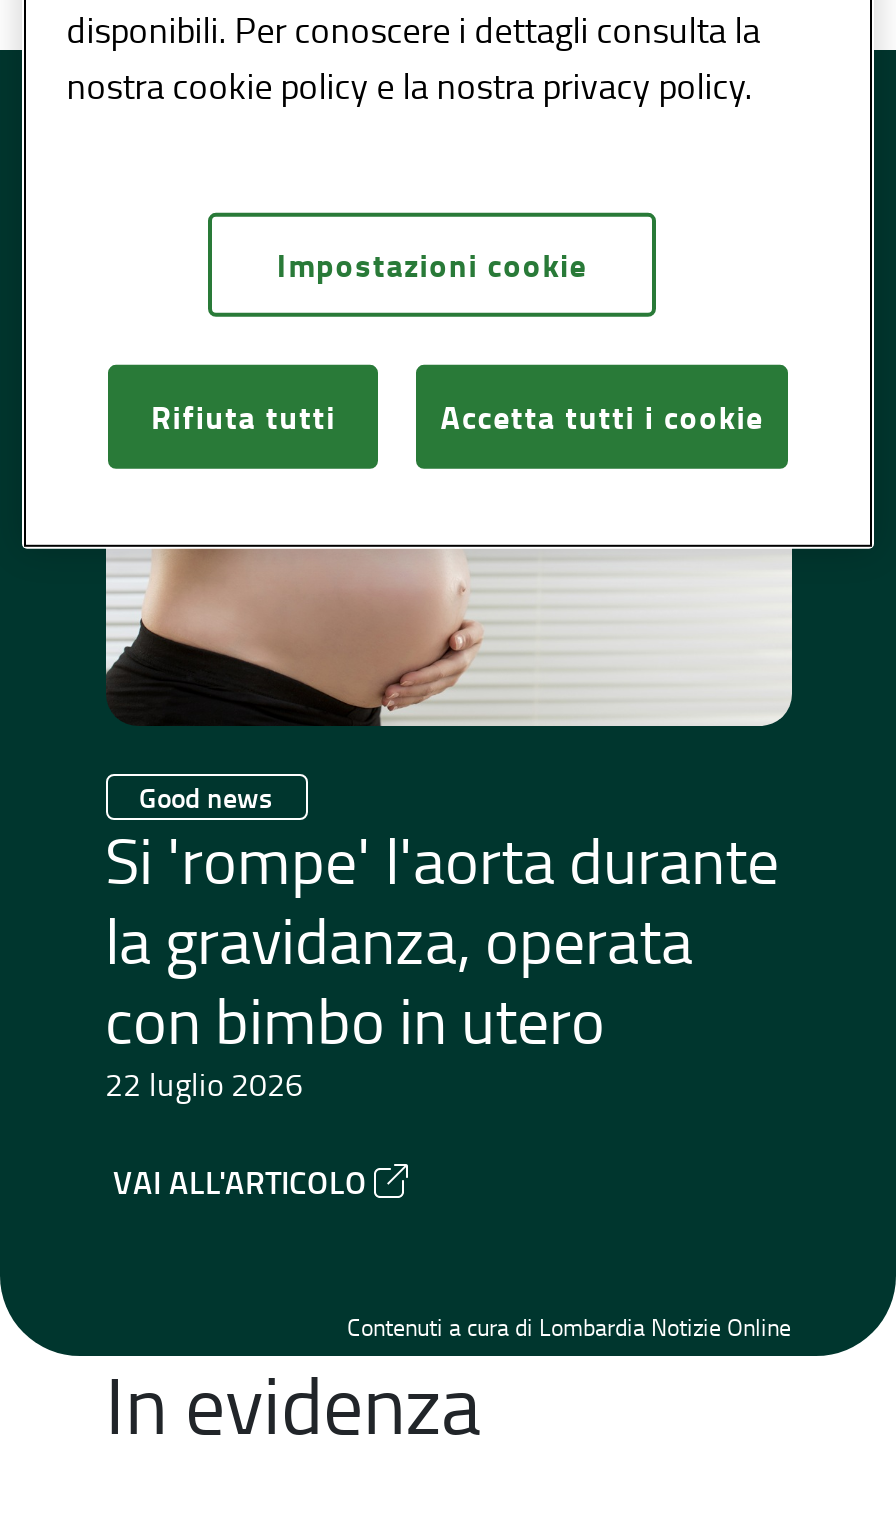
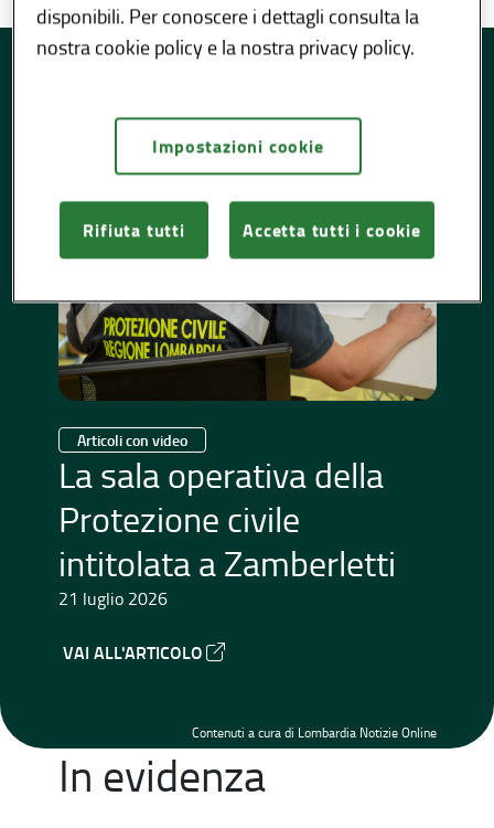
[104,548,792,1106] [image] | Good news | Si 'rompe' l'aorta durante | la gravidanza, operata | con bimbo in utero | 22 luglio 2026 -> [57,301,437,611] [image] | Articoli con video | La sala operativa della | Protezione civile | intitolata a Zamberletti | 21 luglio 2026

